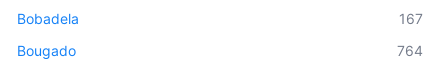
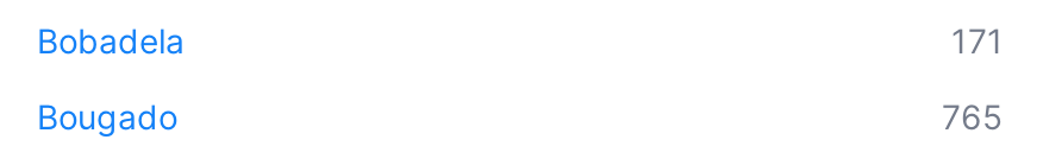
[399,10,423,27] 167 -> [951,19,1004,60] 171
[397,42,423,59] 764 -> [942,95,1004,136] 765

